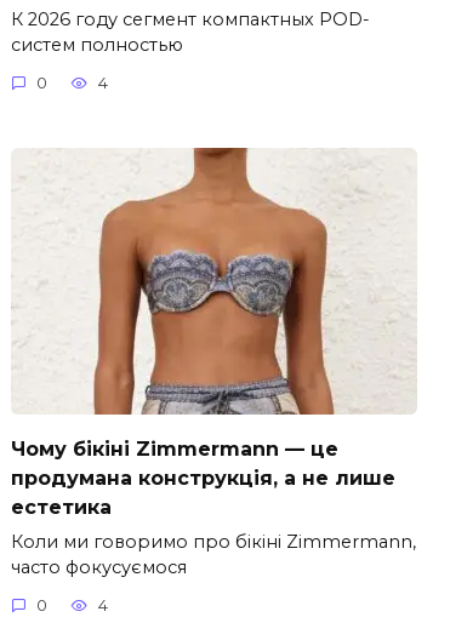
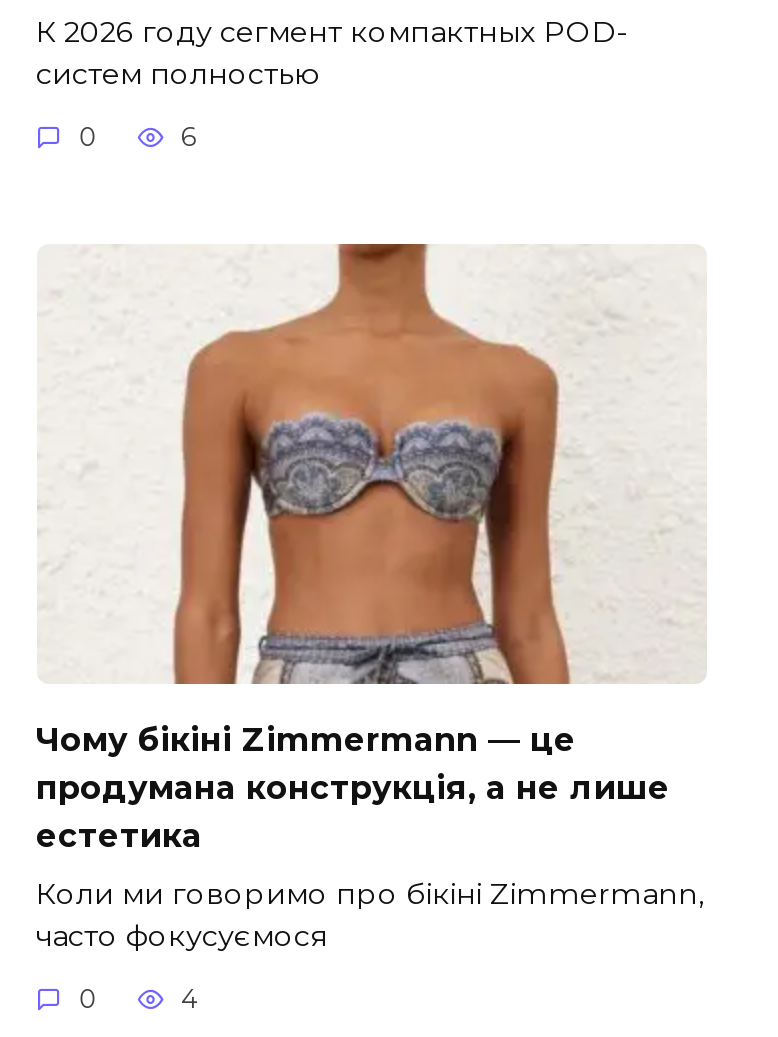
[98,74,108,92] 4 -> [181,123,197,153] 6

